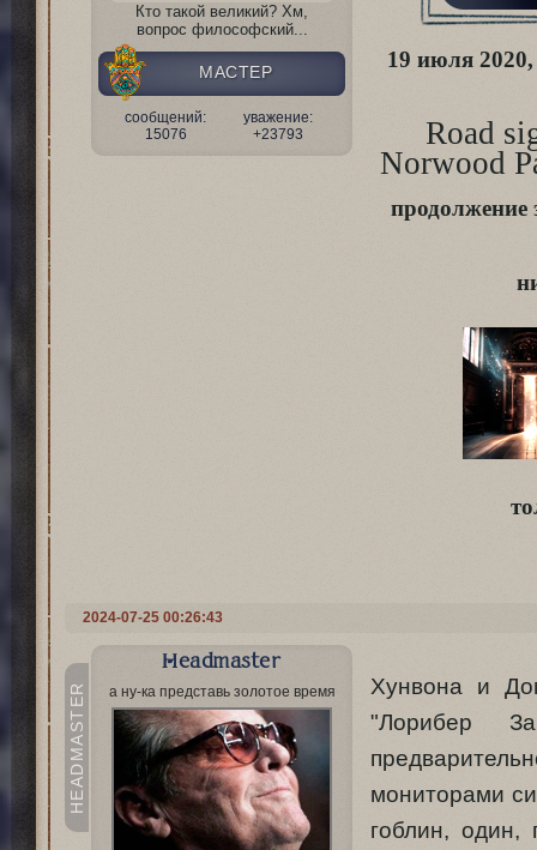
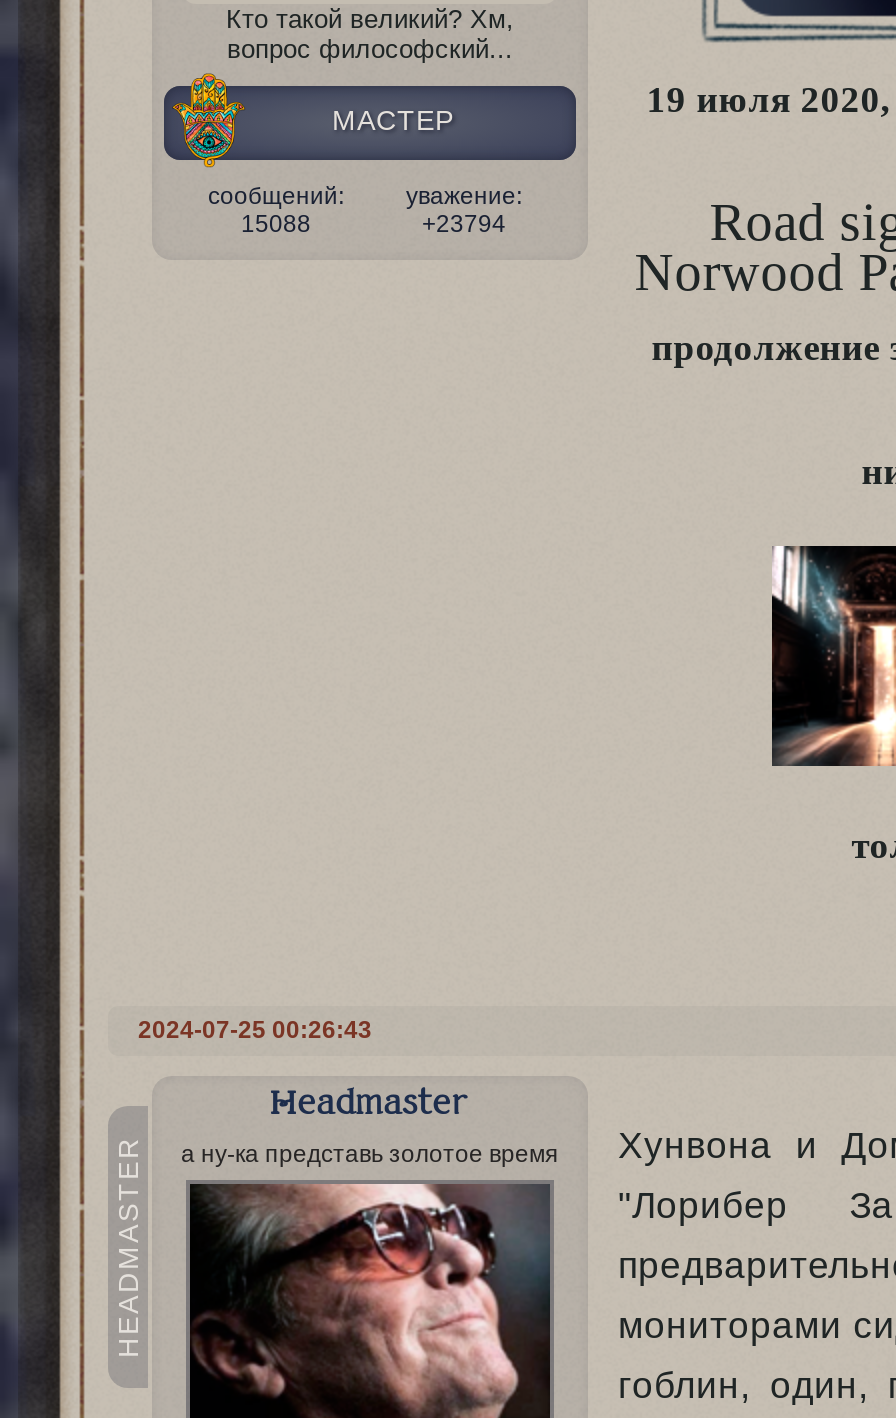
[144,126,186,143] 15076 -> [241,210,311,238] 15088
[253,126,303,143] +23793 -> [422,210,506,238] +23794

